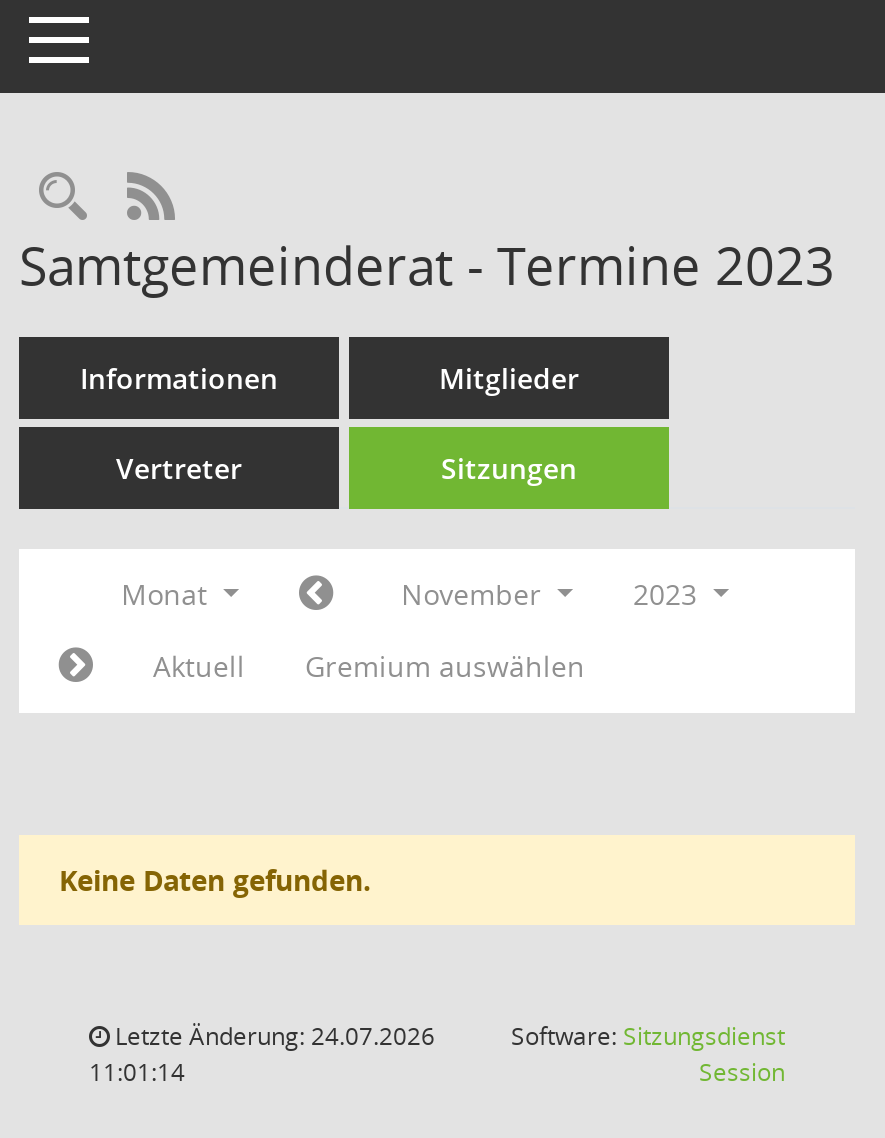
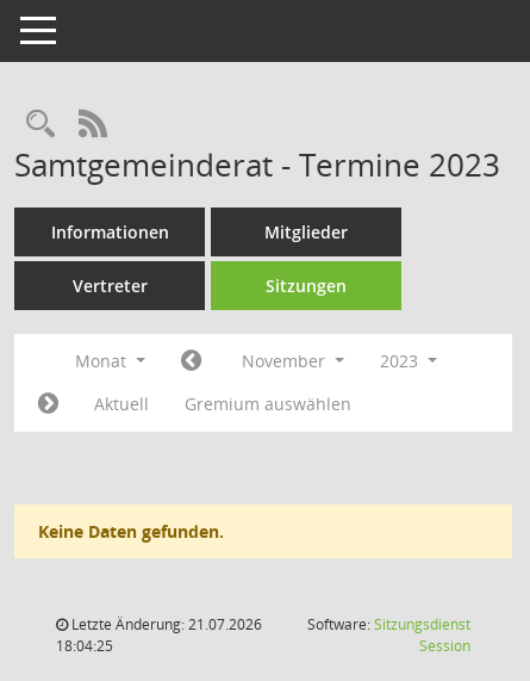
[109,1019,435,1053] Letzte Änderung: 24.07.2026 -> [68,614,262,634] Letzte Änderung: 21.07.2026
[89,1055,185,1089] 11:01:14 -> [56,636,113,656] 18:04:25

